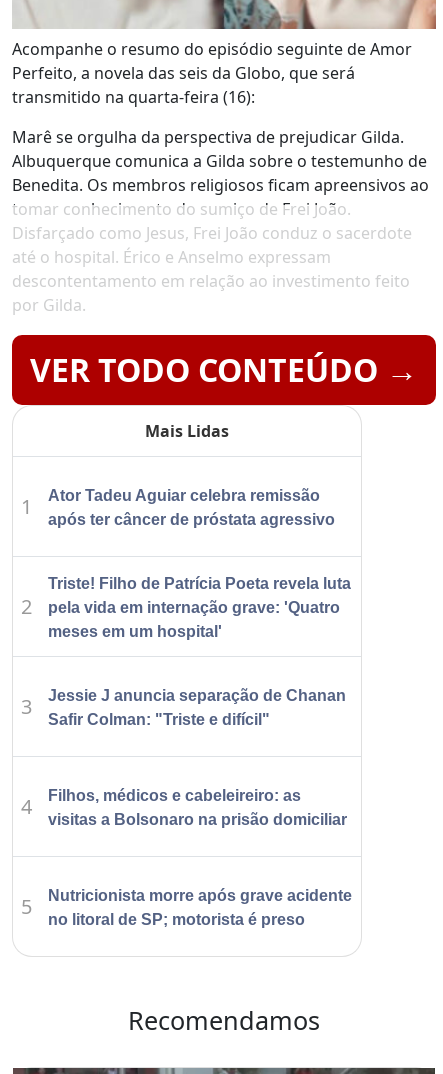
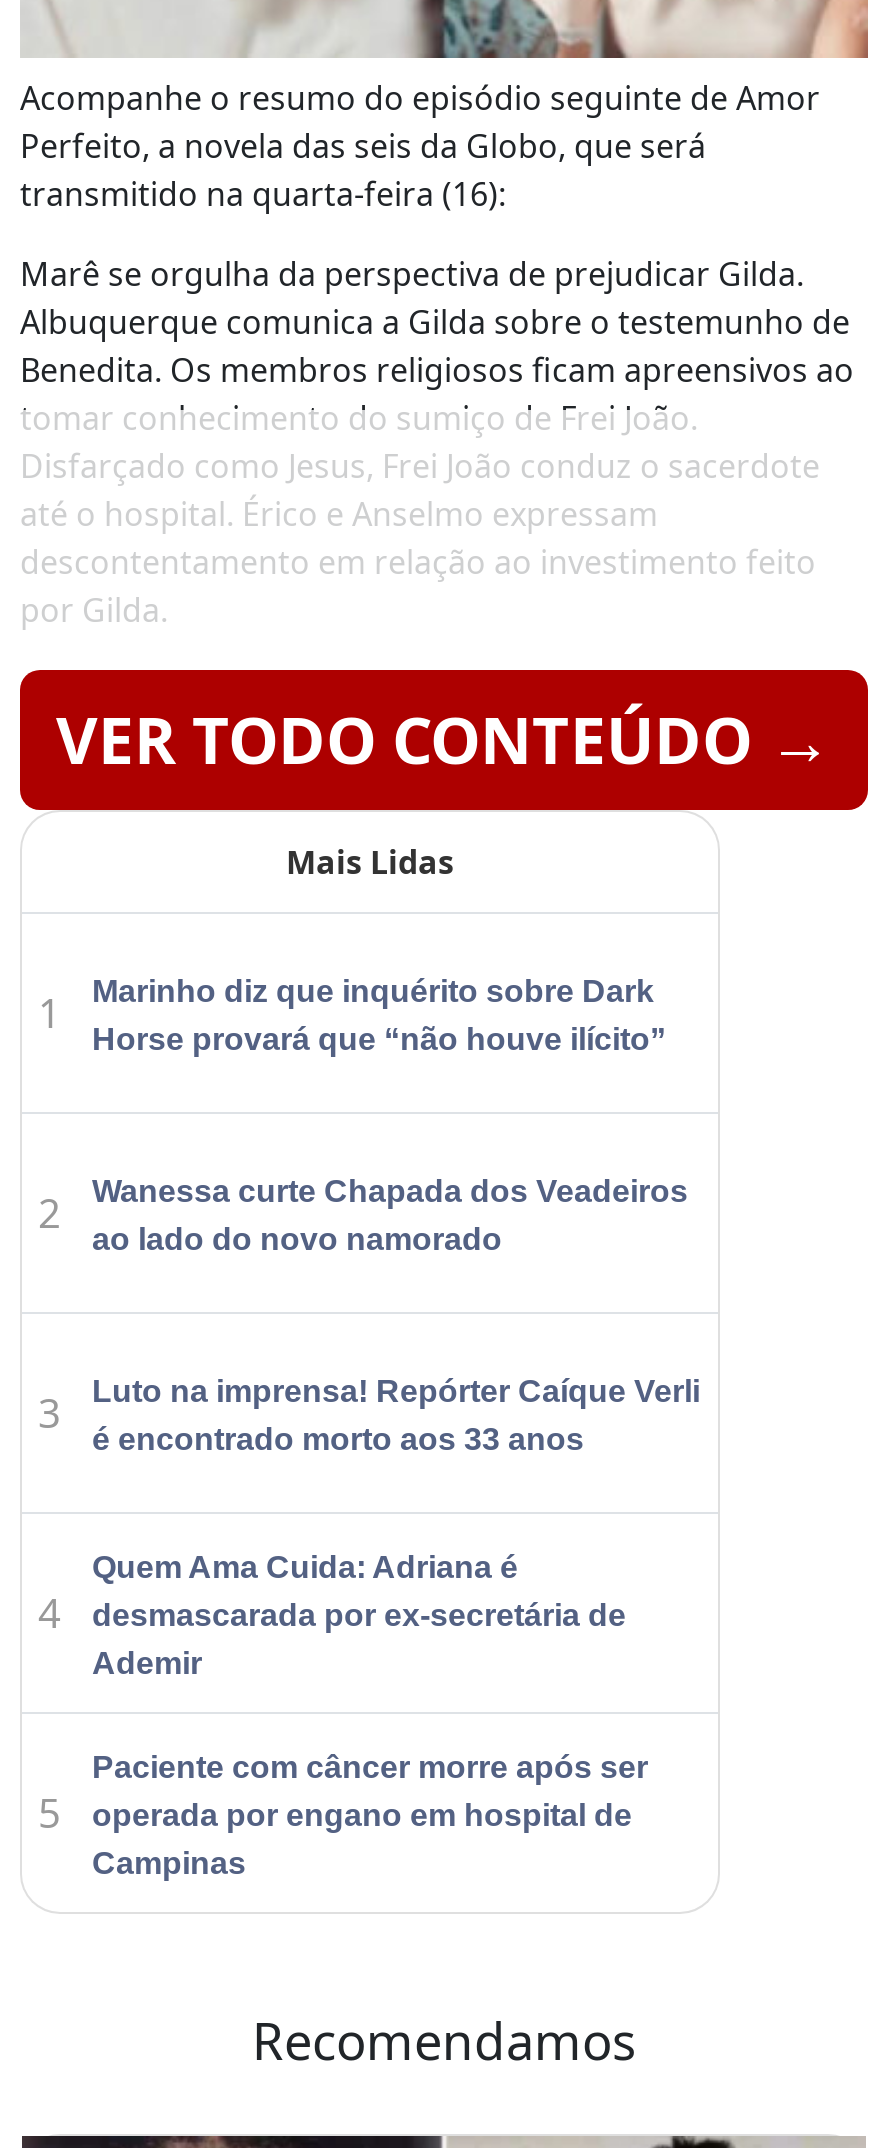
[48,487,335,528] Ator Tadeu Aguiar celebra remissão | após ter câncer de próstata agressivo -> [92,973,666,1055] Marinho diz que inquérito sobre Dark | Horse provará que “não houve ilícito”
[48,575,351,640] Triste! Filho de Patrícia Poeta revela luta | pela vida em internação grave: 'Quatro | meses em um hospital' -> [92,1173,688,1255] Wanessa curte Chapada dos Veadeiros | ao lado do novo namorado
[48,687,346,728] Jessie J anuncia separação de Chanan | Safir Colman: "Triste e difícil" -> [92,1373,700,1455] Luto na imprensa! Repórter Caíque Verli | é encontrado morto aos 33 anos
[48,787,347,828] Filhos, médicos e cabeleireiro: as | visitas a Bolsonaro na prisão domiciliar -> [92,1549,626,1679] Quem Ama Cuida: Adriana é | desmascarada por ex-secretária de | Ademir
[48,887,352,928] Nutricionista morre após grave acidente | no litoral de SP; motorista é preso -> [92,1749,648,1879] Paciente com câncer morre após ser | operada por engano em hospital de | Campinas

